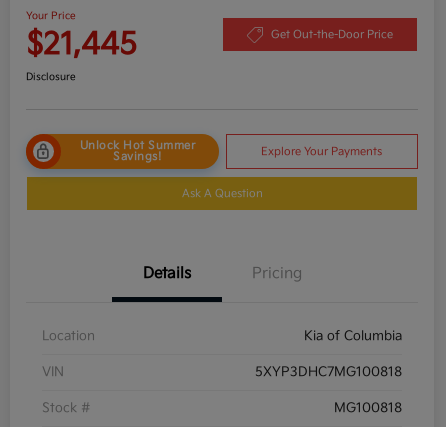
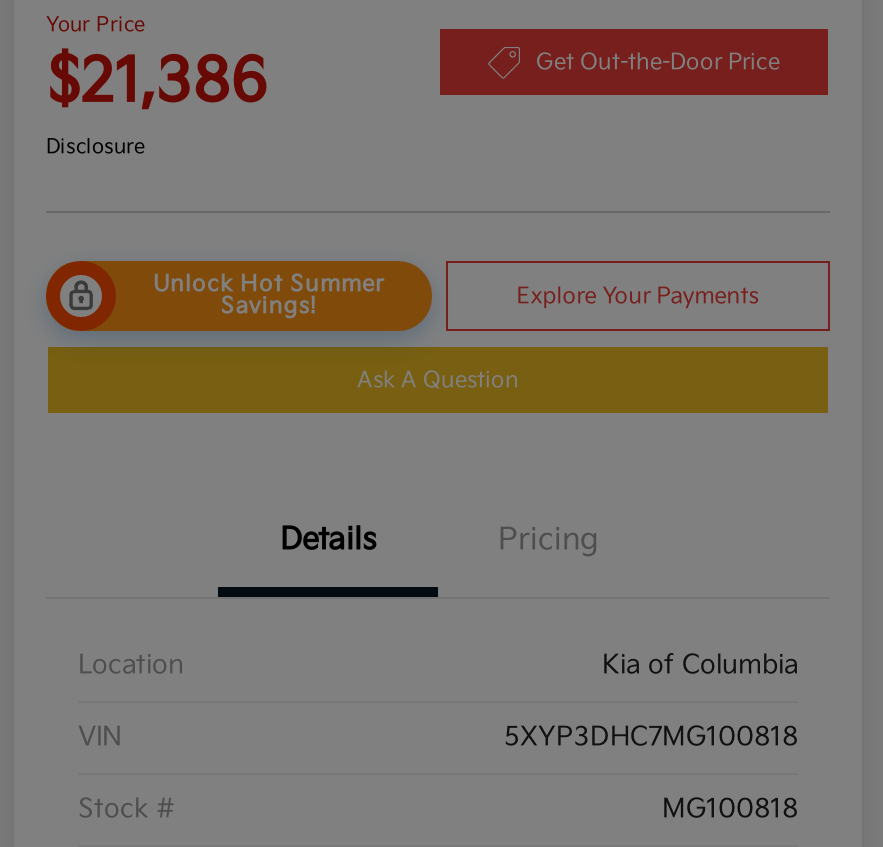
[26,27,137,63] $21,445 -> [46,47,268,119] $21,386

